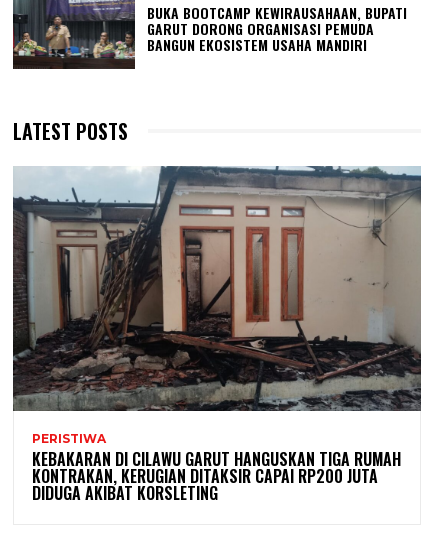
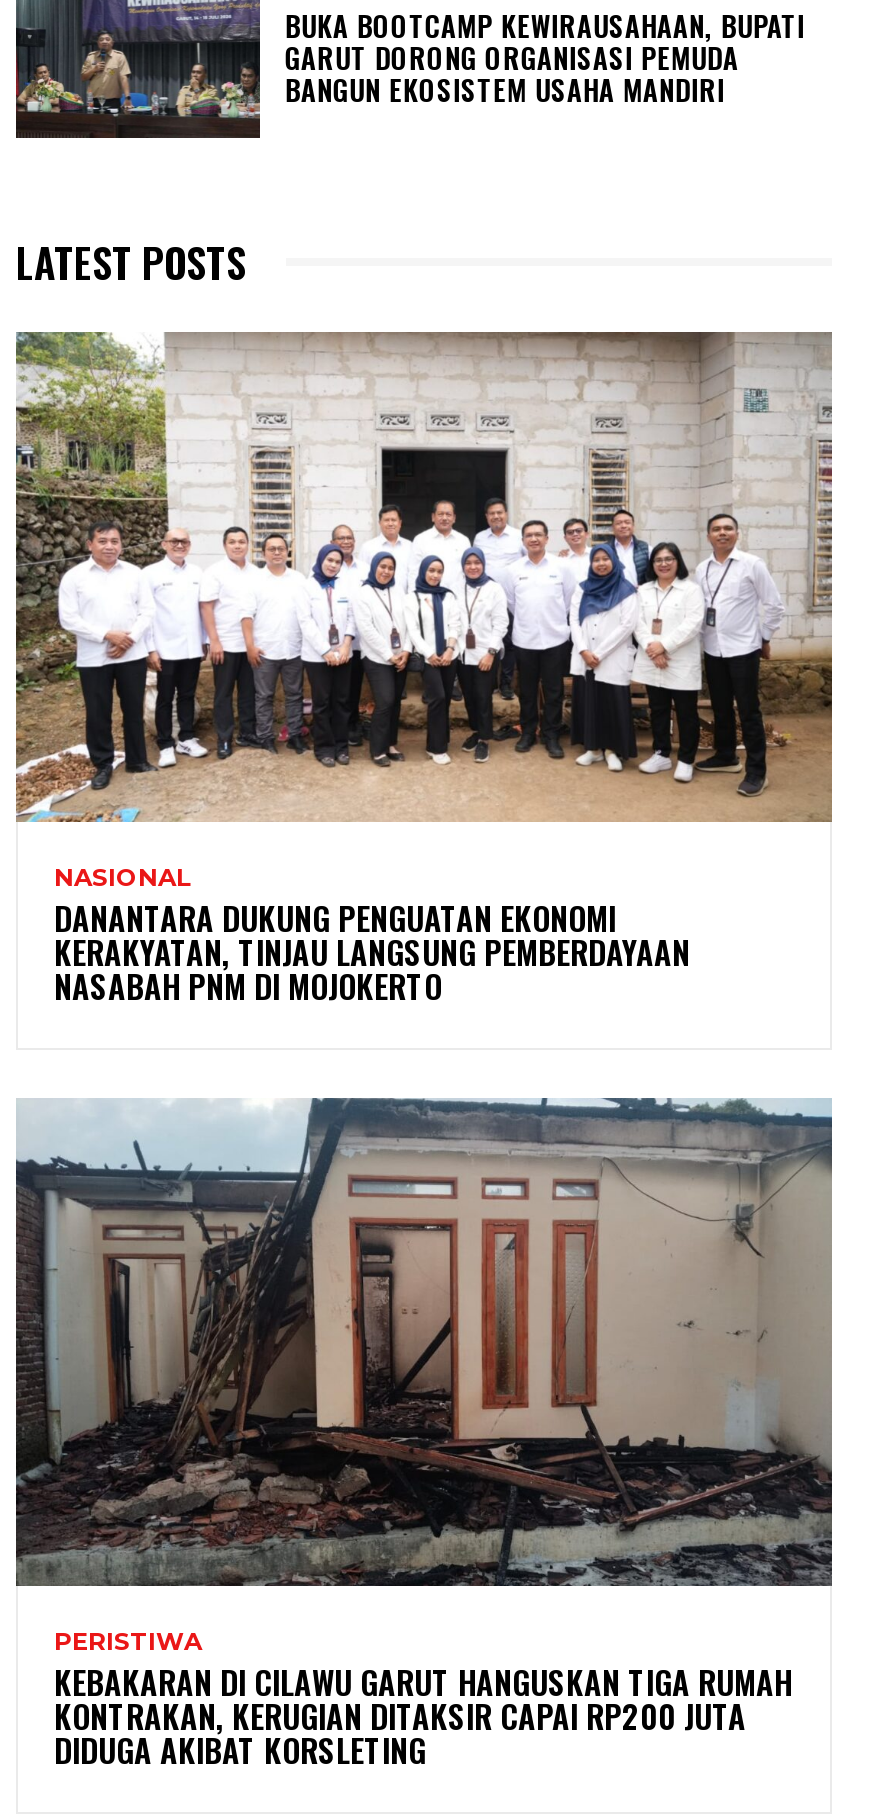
none -> [14,330,834,1009] [image] | NASIONAL | DANANTARA DUKUNG PENGUATAN EKONOMI | KERAKYATAN, TINJAU LANGSUNG PEMBERDAYAAN | NASABAH PNM DI MOJOKERTO

